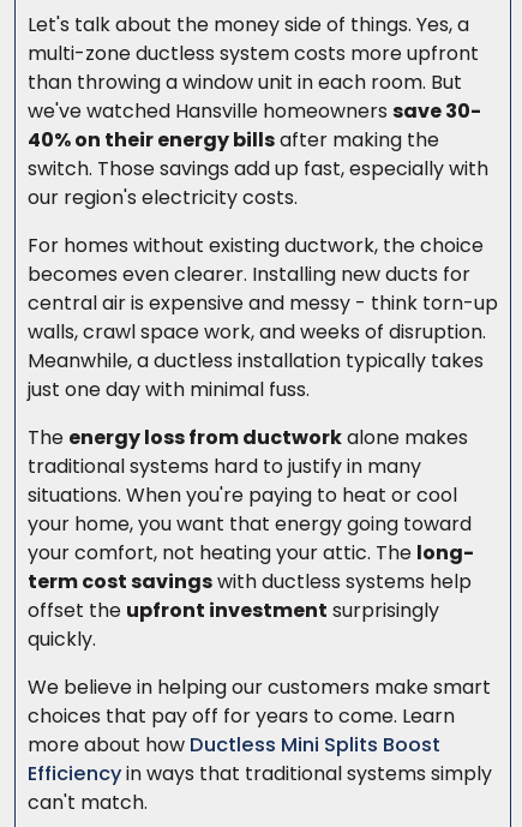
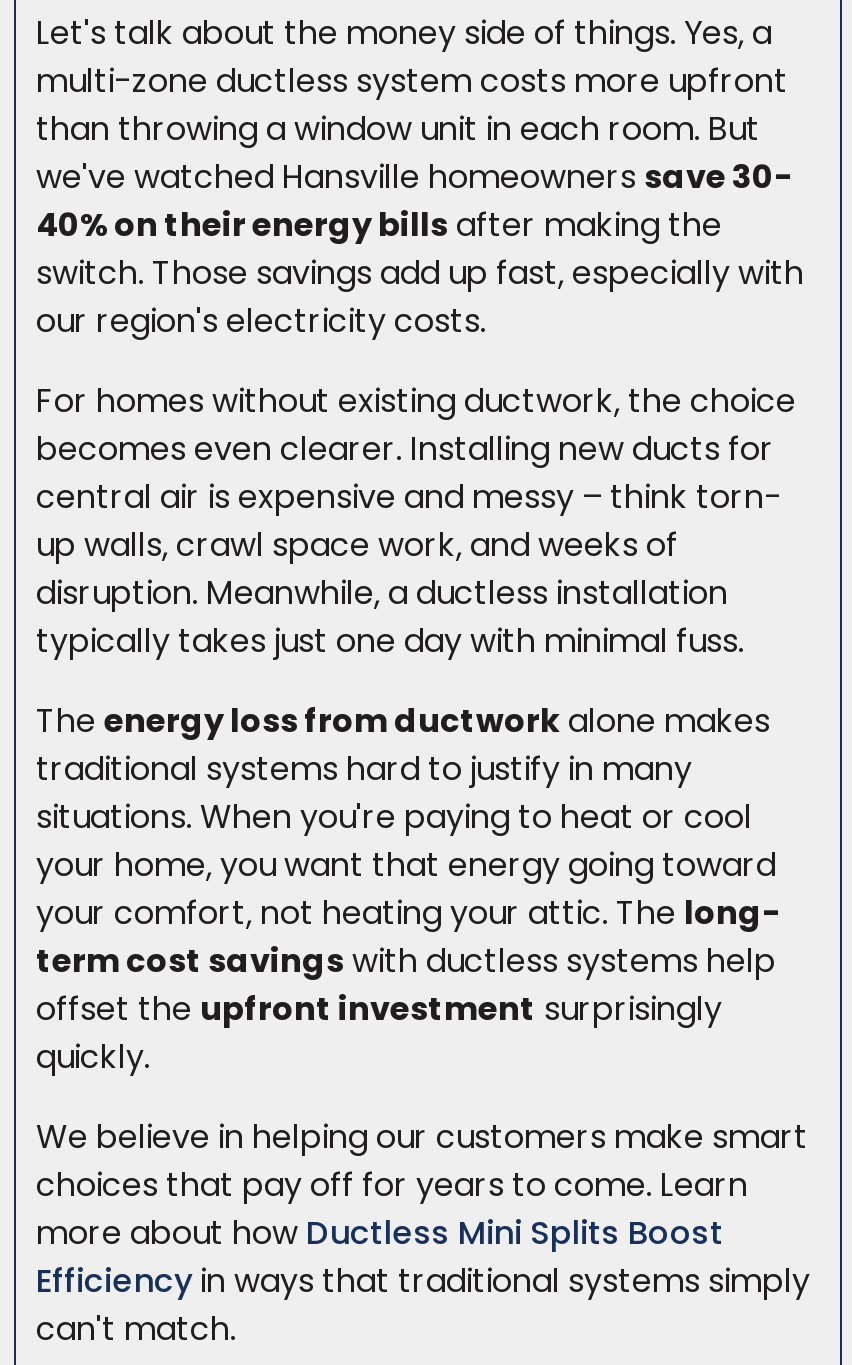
[28,290,498,404] central air is expensive and messy - think torn-up | walls, crawl space work, and weeks of disruption. | Meanwhile, a ductless installation typically takes | just one day with minimal fuss. -> [36,474,782,664] central air is expensive and messy – think torn- | up walls, crawl space work, and weeks of | disruption. Meanwhile, a ductless installation | typically takes just one day with minimal fuss.

